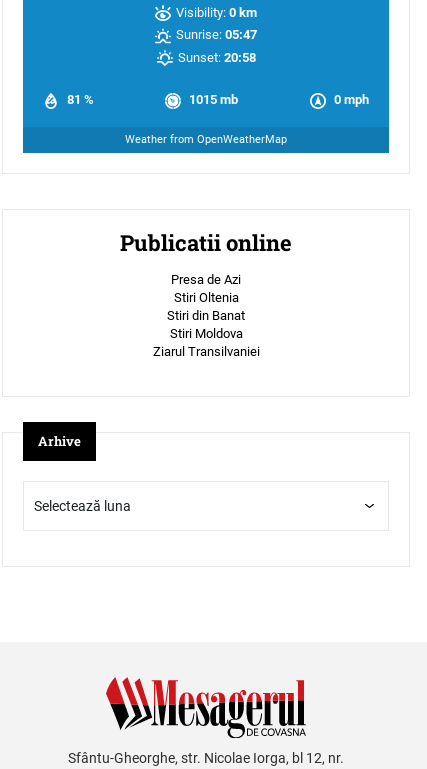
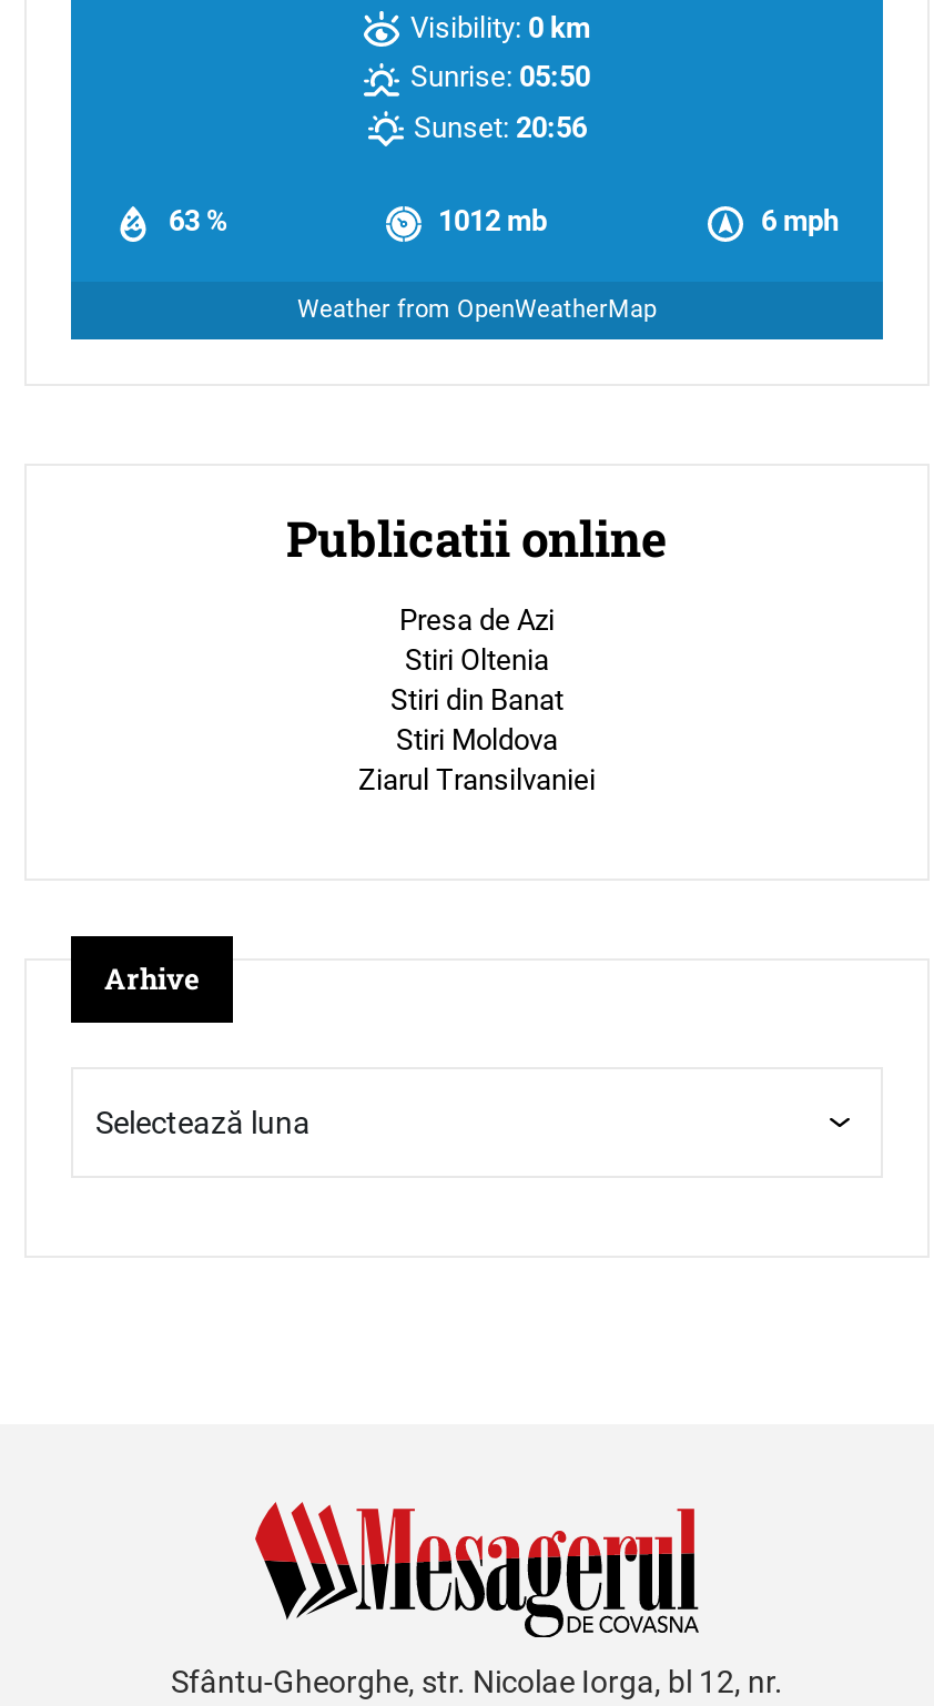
[176,27,257,42] Sunrise: 05:47 -> [410,60,590,94] Sunrise: 05:50
[177,50,255,65] Sunset: 20:58 -> [414,110,587,144] Sunset: 20:56
[67,92,94,107] 81 % -> [169,205,229,238] 63 %
[188,92,237,107] 1015 mb -> [438,205,547,238] 1012 mb
[334,92,369,107] 0 mph -> [761,205,839,238] 6 mph

